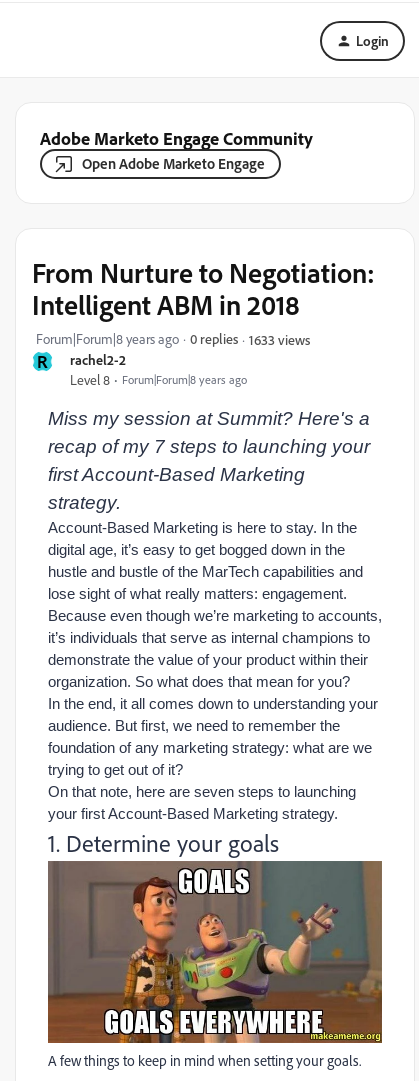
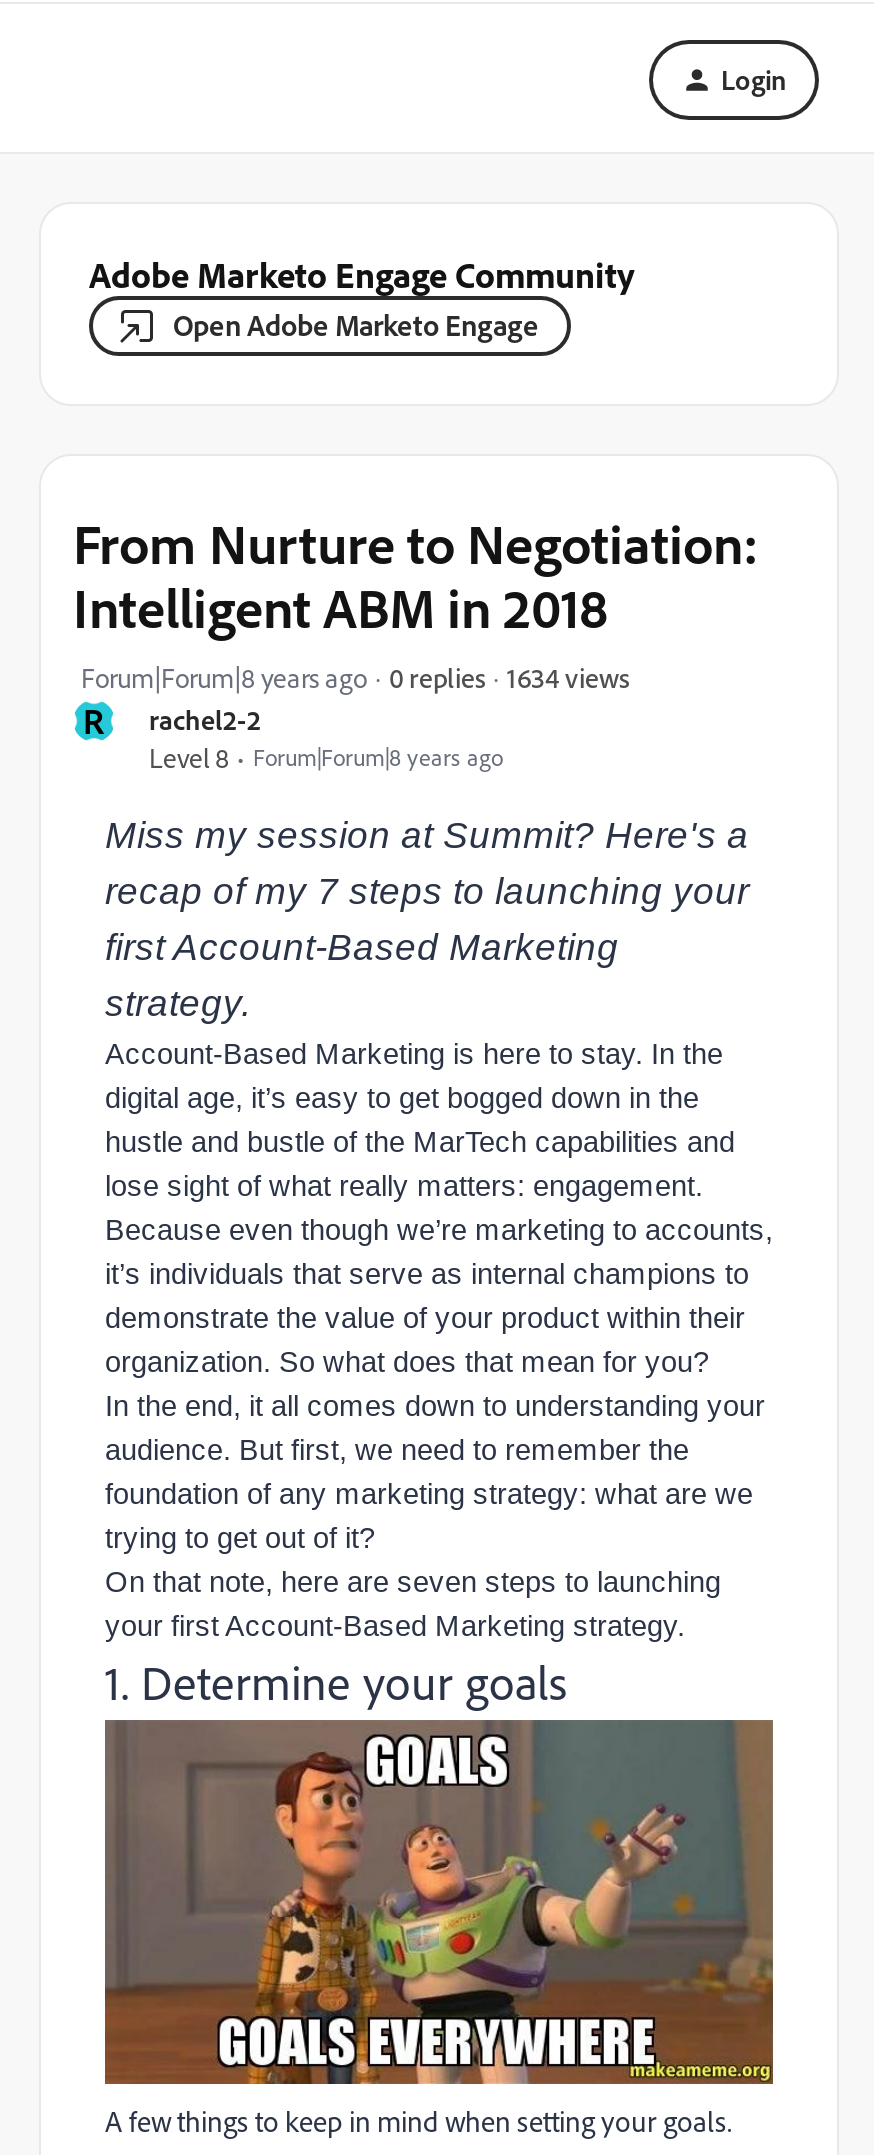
[249,330,310,347] 1633 views -> [507,659,629,693] 1634 views

